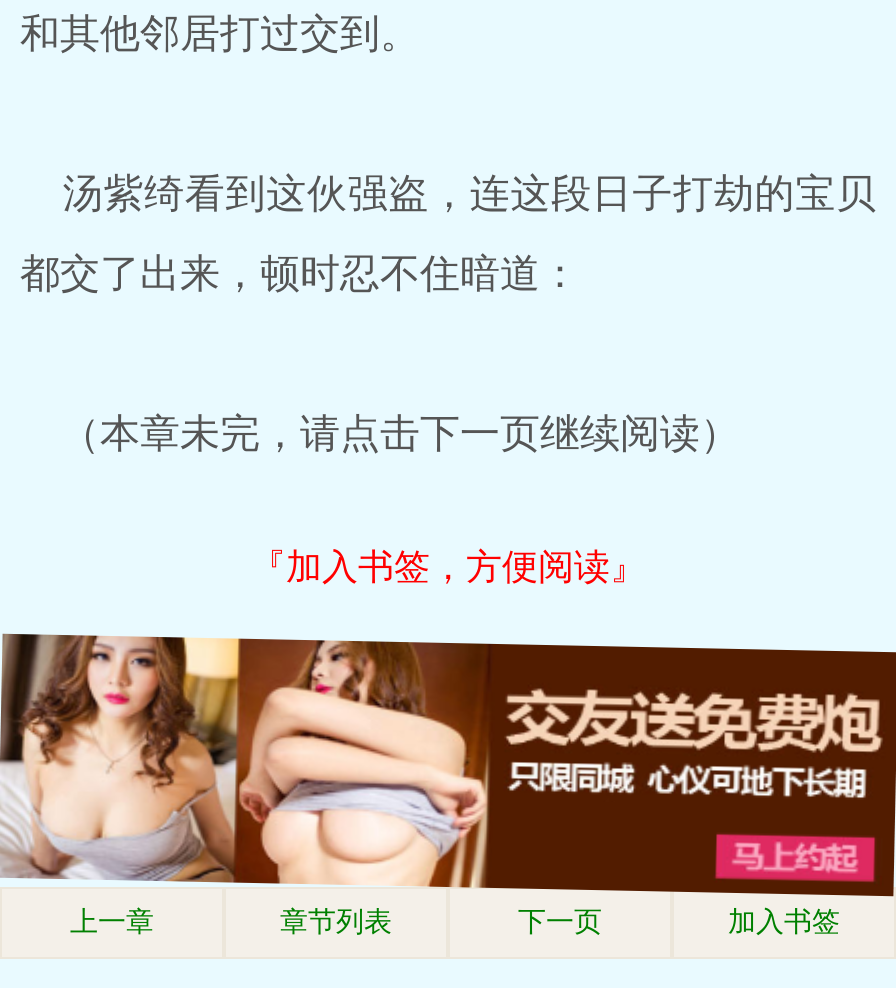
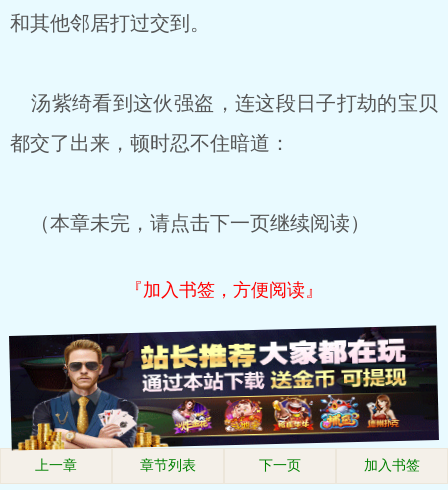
[6,631,890,899] [image] -> [3,323,445,453] [image]

